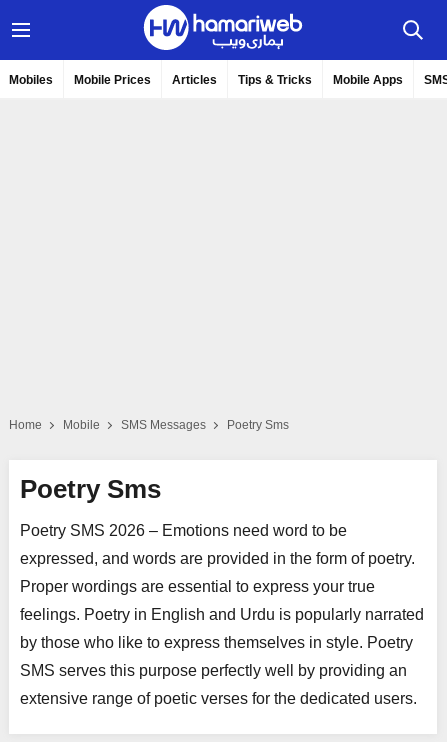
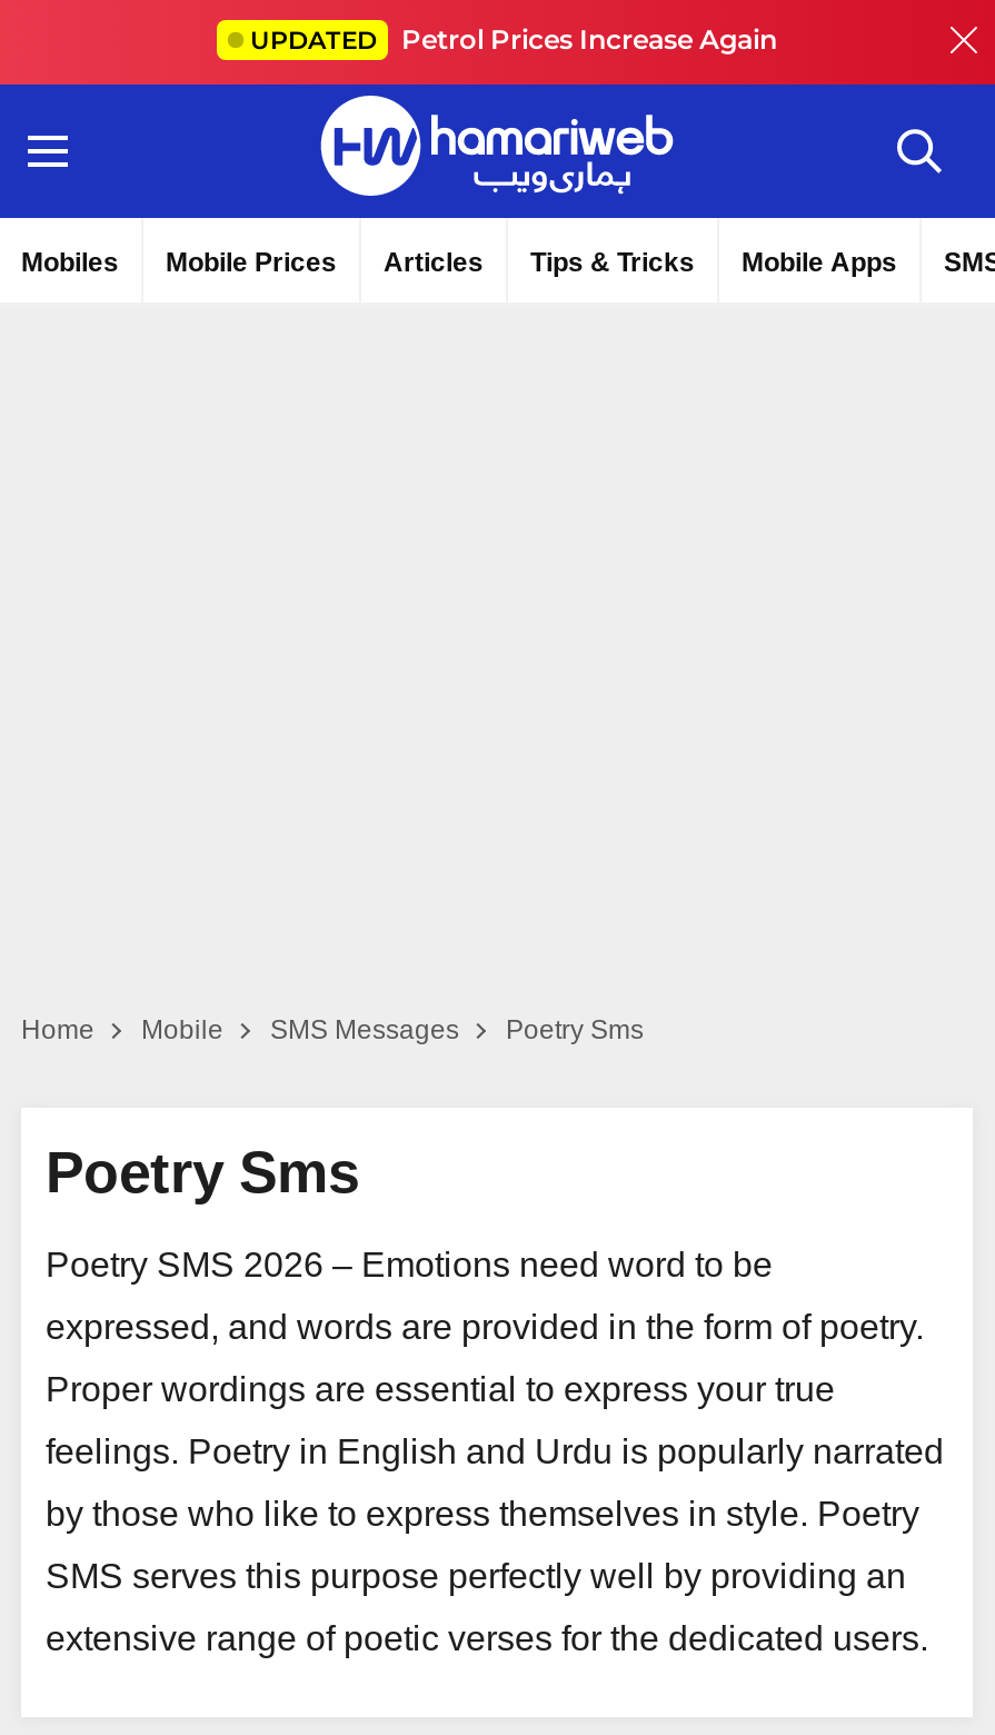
none -> [250,22,777,56] UPDATED Petrol Prices Increase Again

